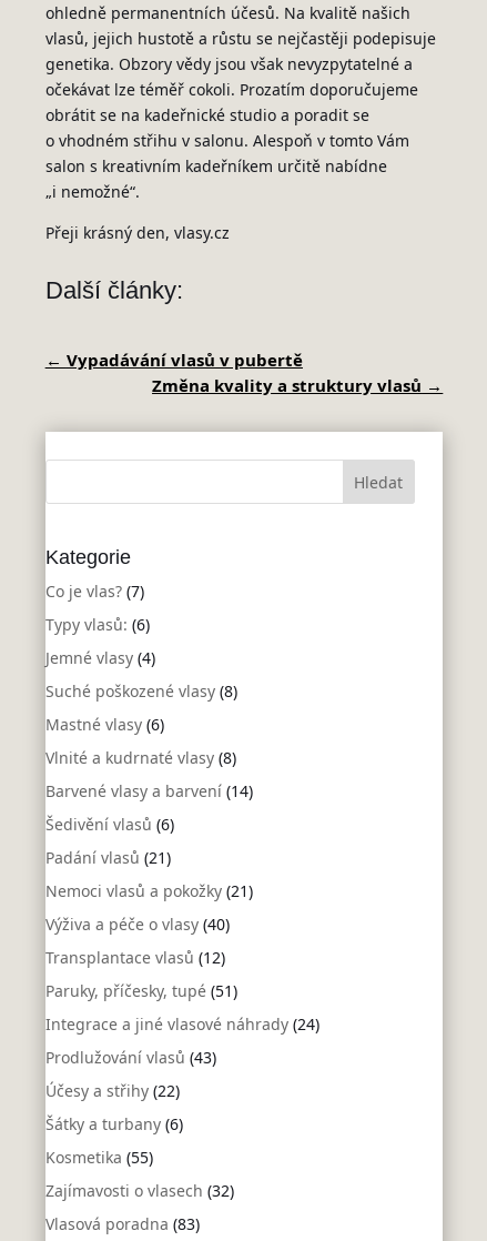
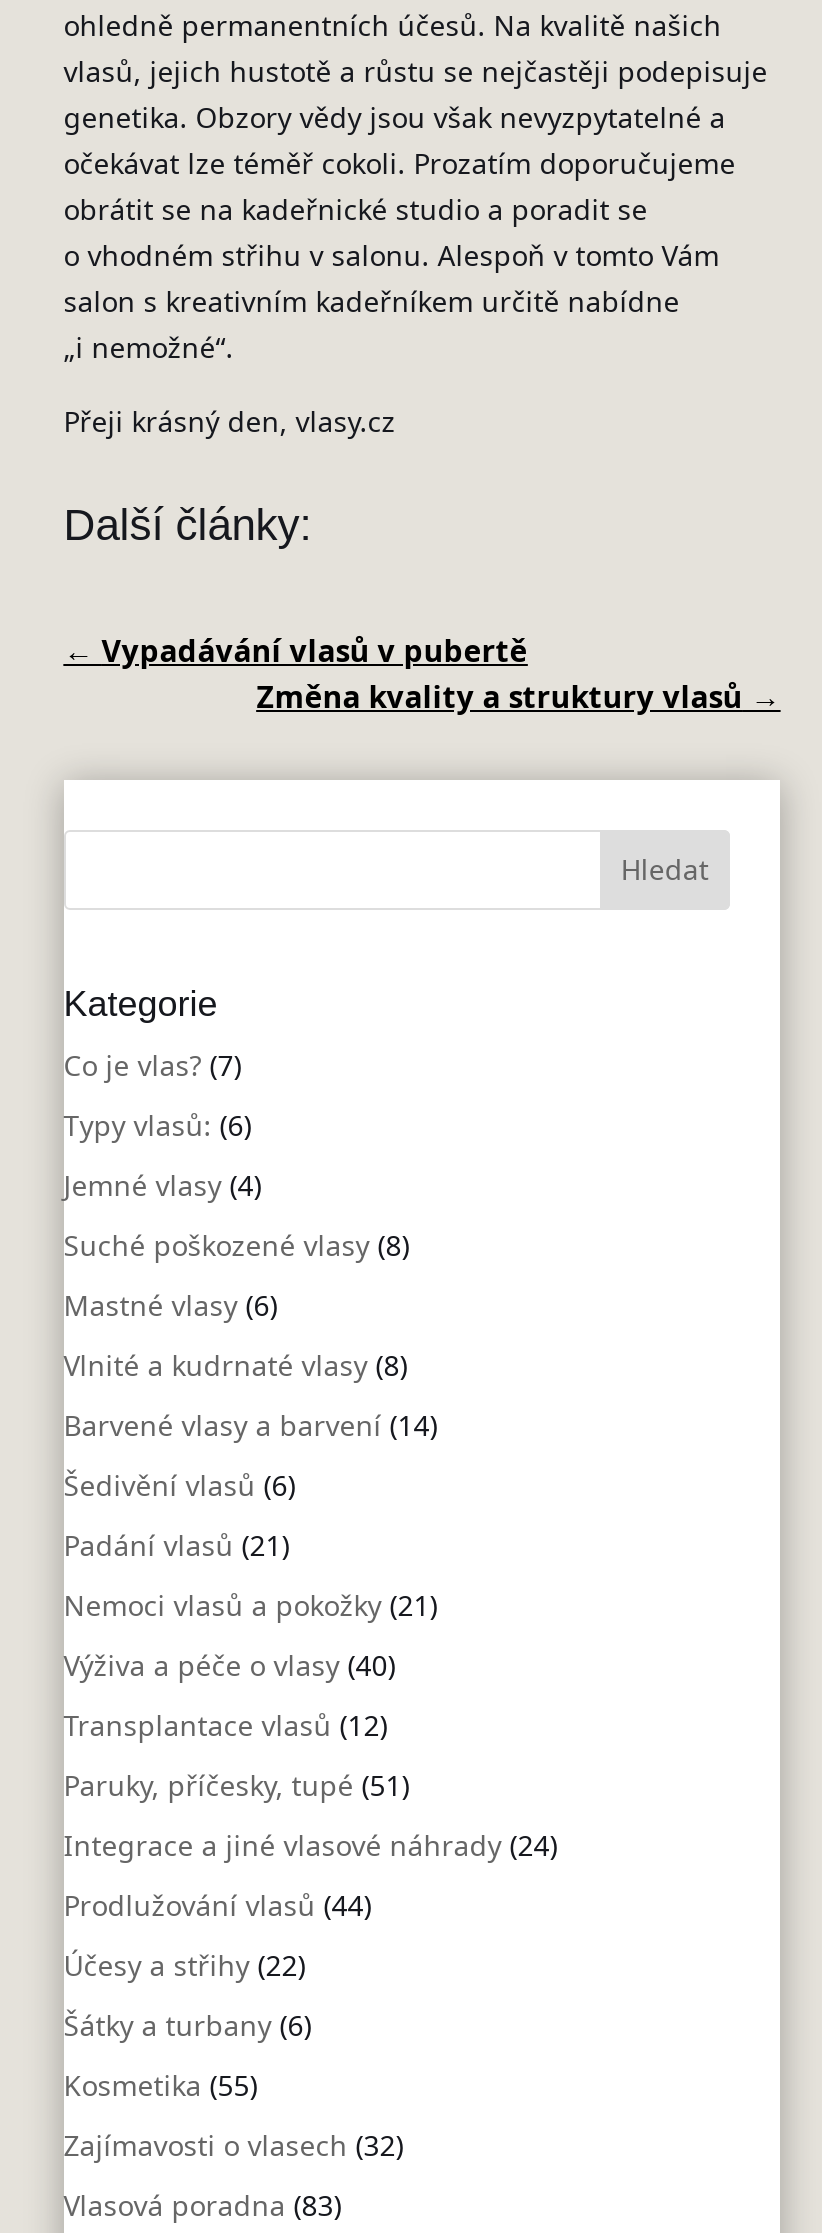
[45,1046,216,1067] Prodlužování vlasů (43) -> [64,1885,372,1923] Prodlužování vlasů (44)

